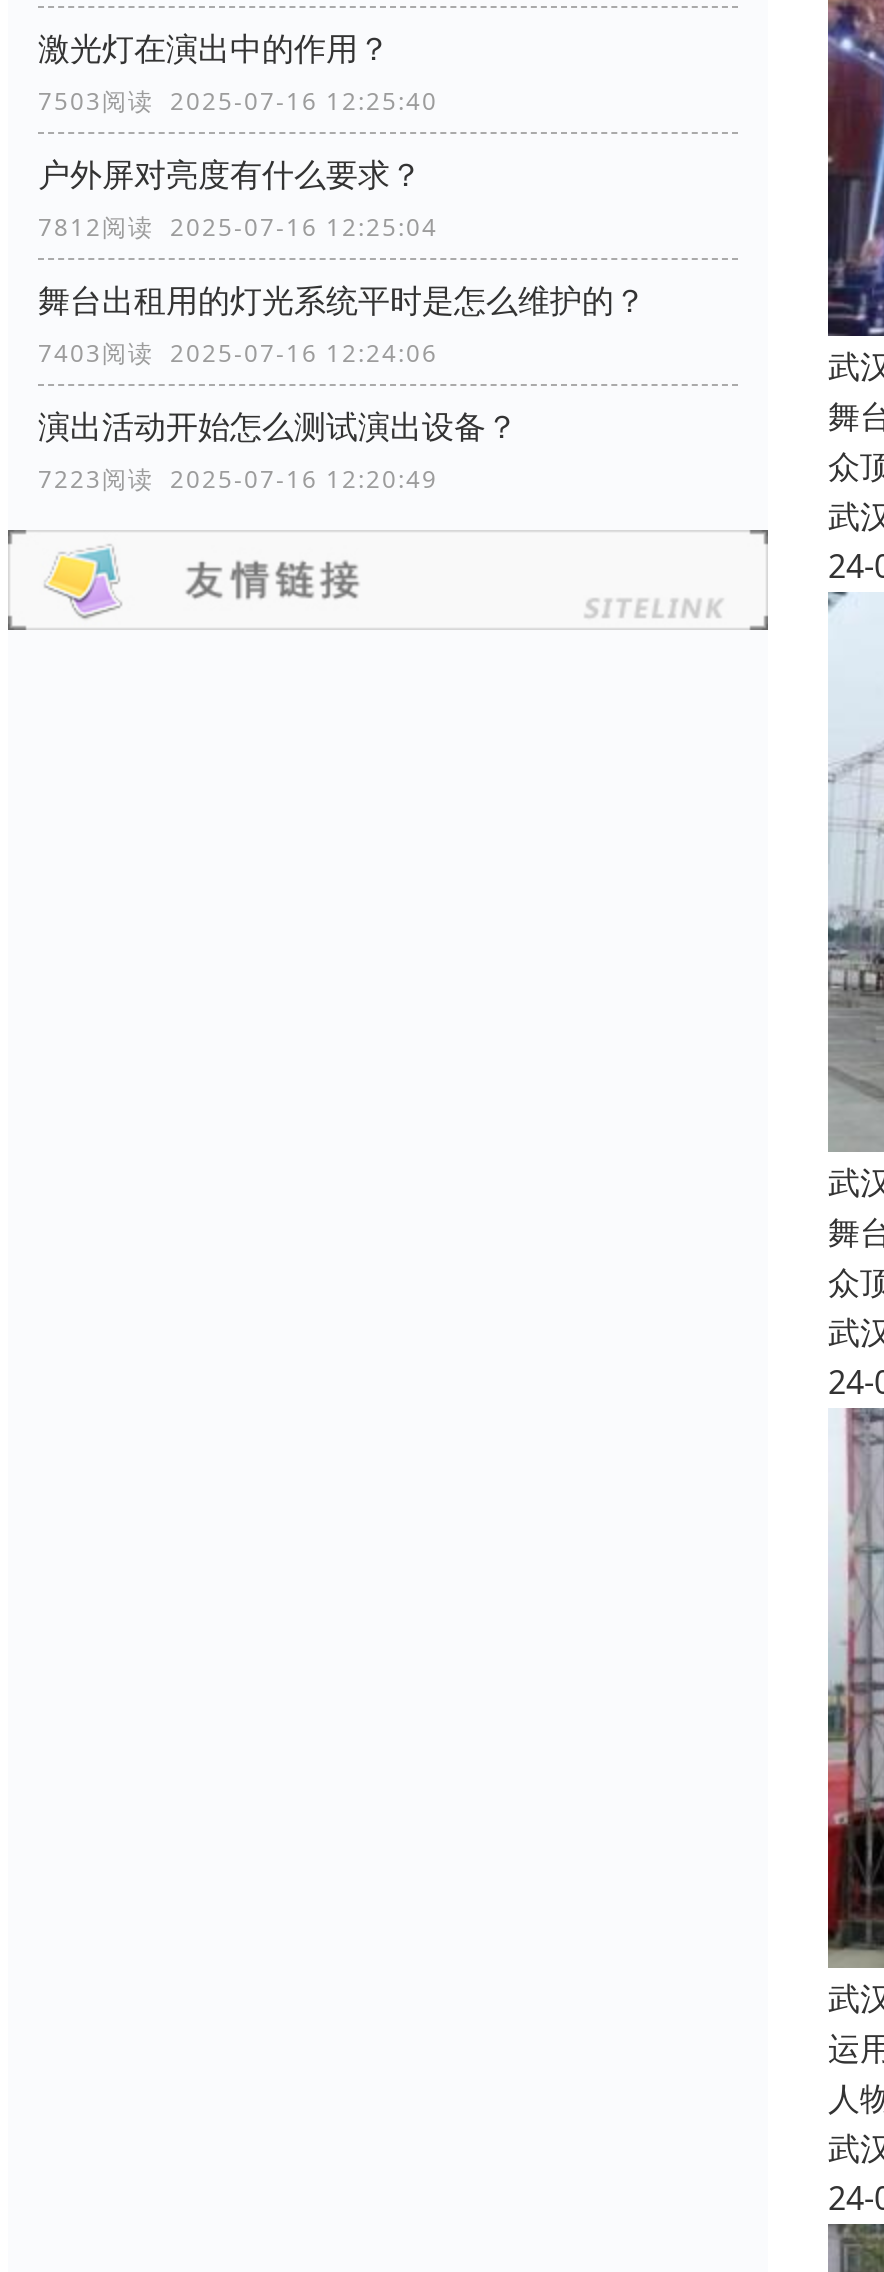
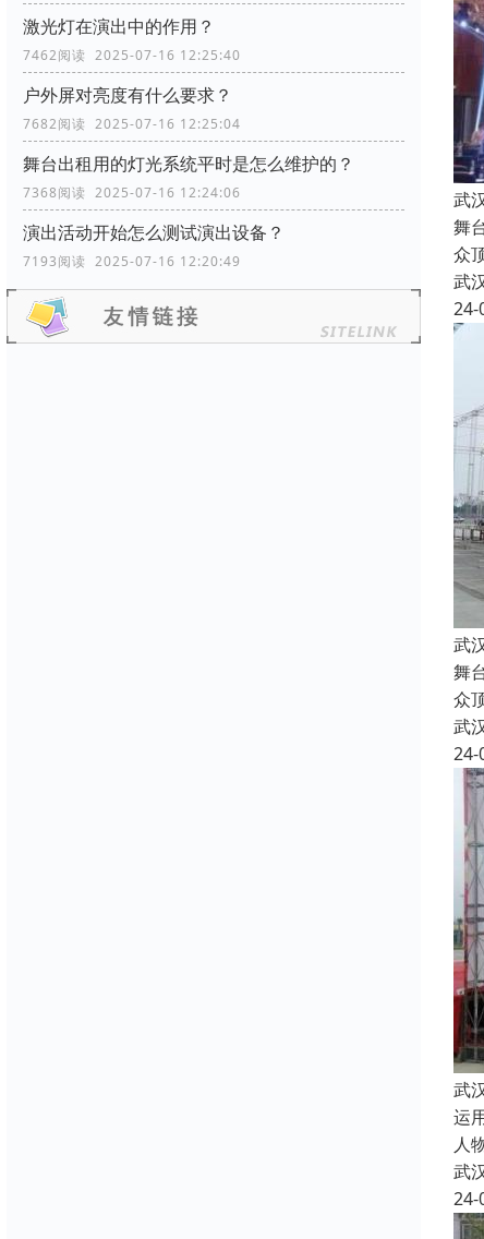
[38,84,438,118] 7503阅读 2025-07-16 12:25:40 -> [23,46,241,65] 7462阅读 2025-07-16 12:25:40
[38,210,438,244] 7812阅读 2025-07-16 12:25:04 -> [23,115,241,133] 7682阅读 2025-07-16 12:25:04
[38,336,438,370] 7403阅读 2025-07-16 12:24:06 -> [23,183,241,202] 7368阅读 2025-07-16 12:24:06
[38,462,438,496] 7223阅读 2025-07-16 12:20:49 -> [23,252,241,271] 7193阅读 2025-07-16 12:20:49

